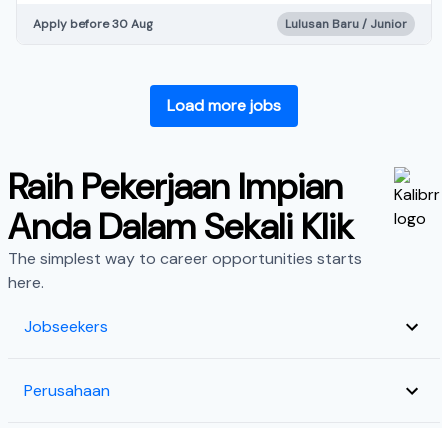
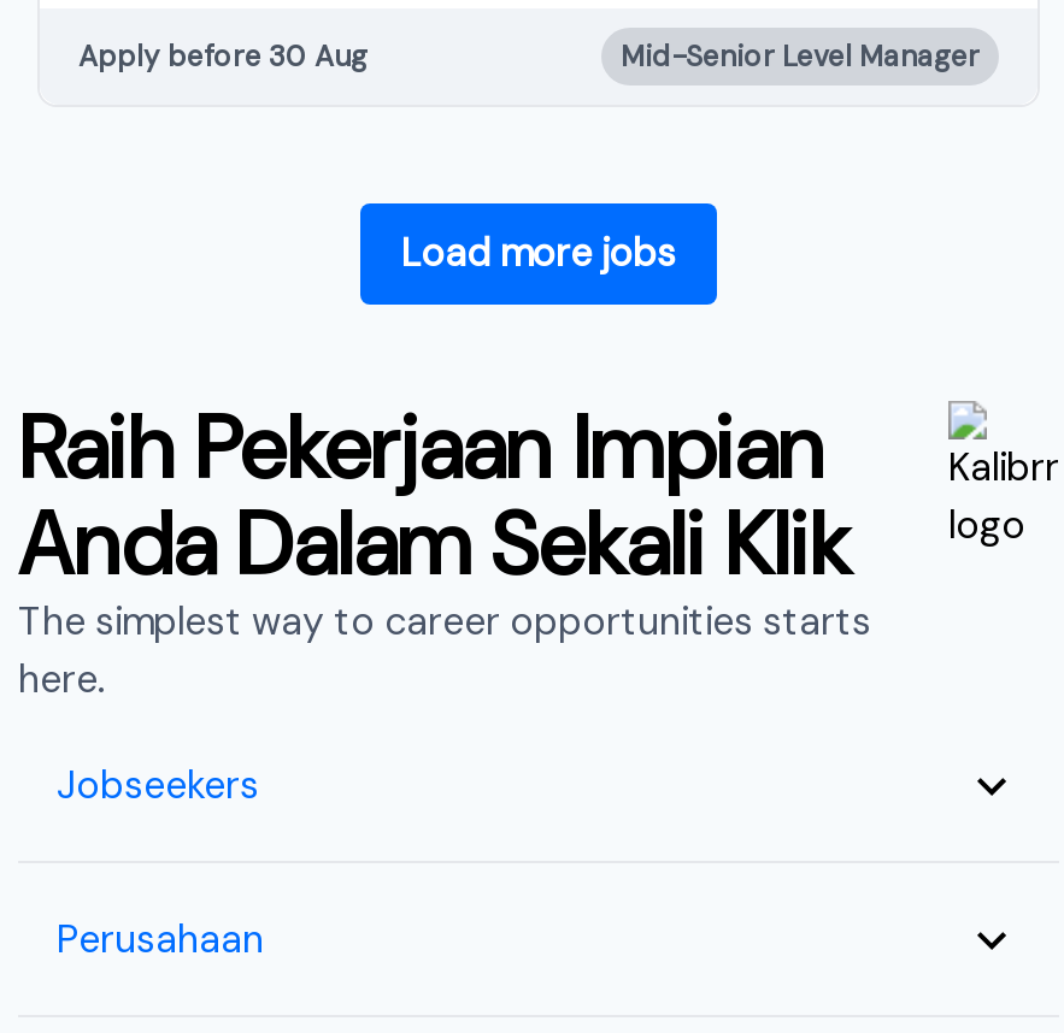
[285,16,407,32] Lulusan Baru / Junior -> [621,37,980,76] Mid-Senior Level Manager

